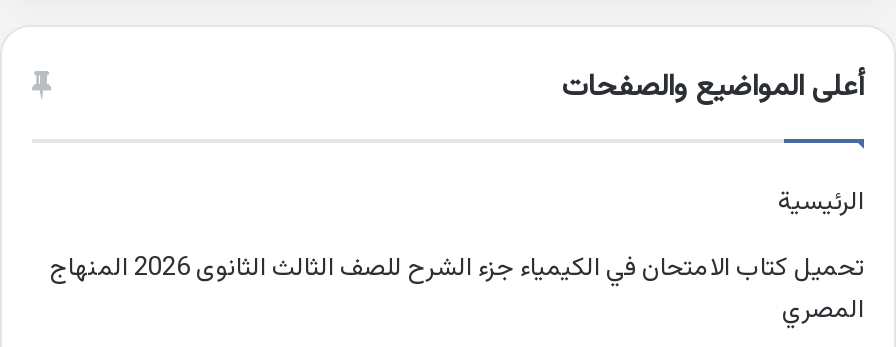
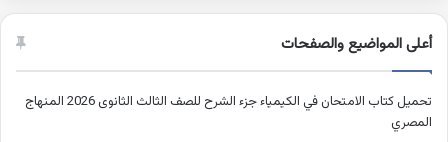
[778,183,864,223] الرئيسية -> none

